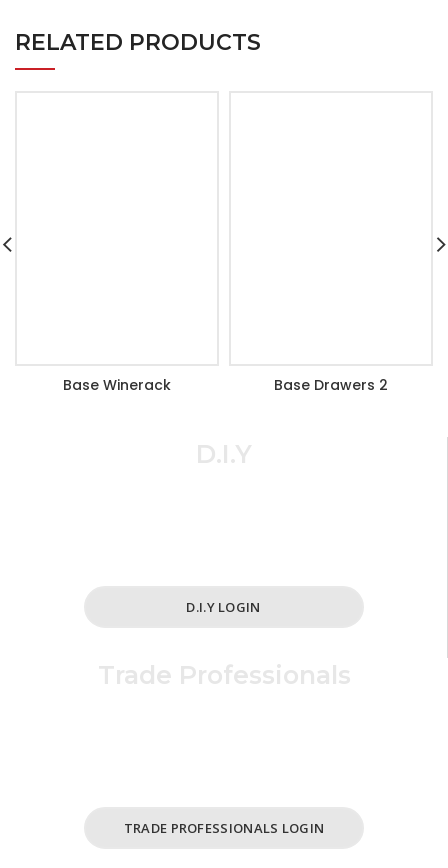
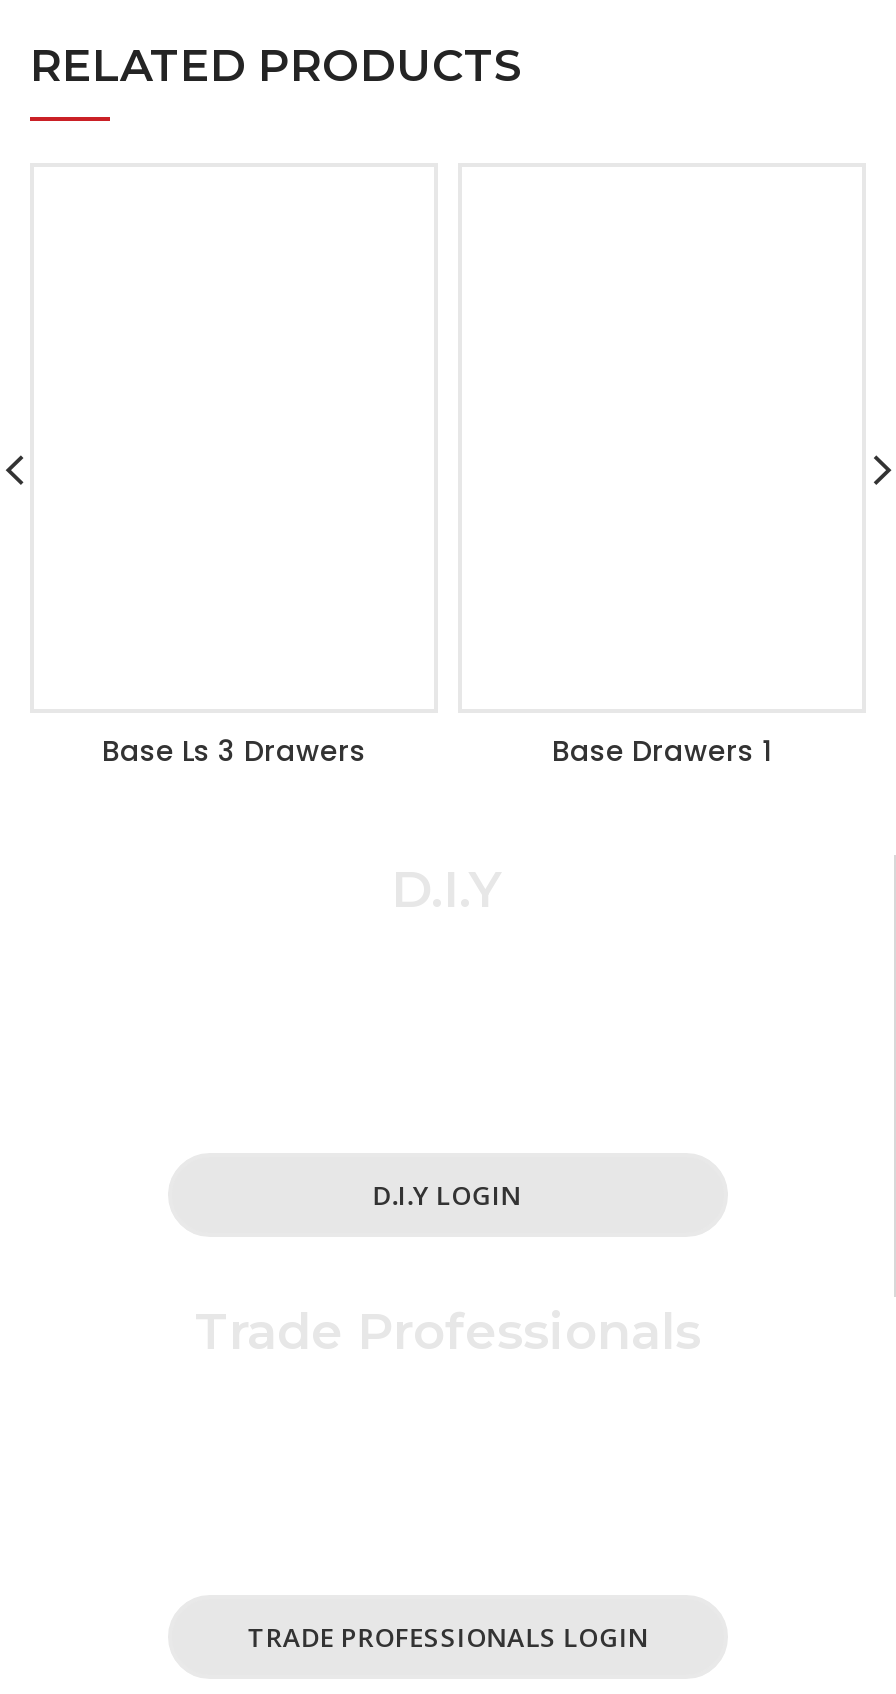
[63,375,388,395] Base Winerack | Base Drawers 2 -> [102,731,772,771] Base Ls 3 Drawers | Base Drawers 1

